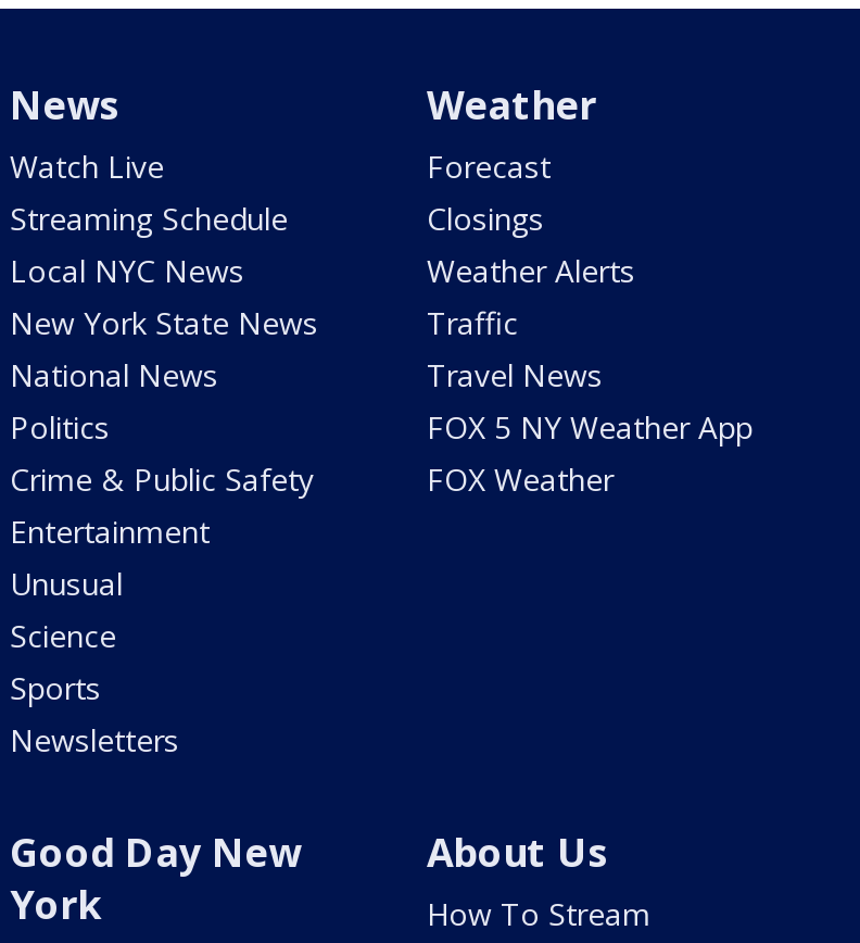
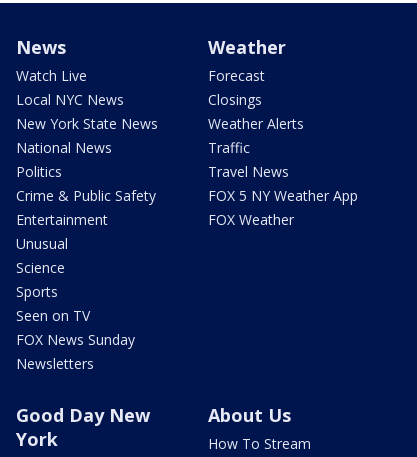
[10,198,288,239] Streaming Schedule -> none
moved [10,250,318,709] -> [16,90,158,301]: Local NYC News | New York State News | National News | ... | Science | Sports
none -> [16,306,135,349] Seen on TV | FOX News Sunday

